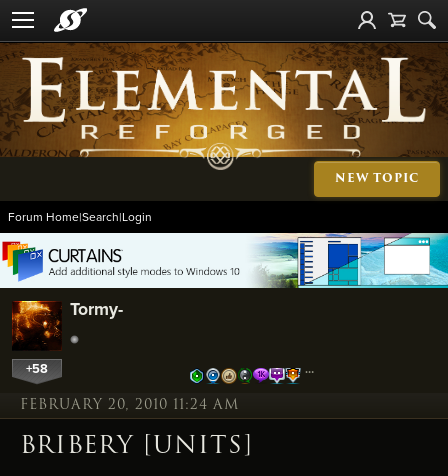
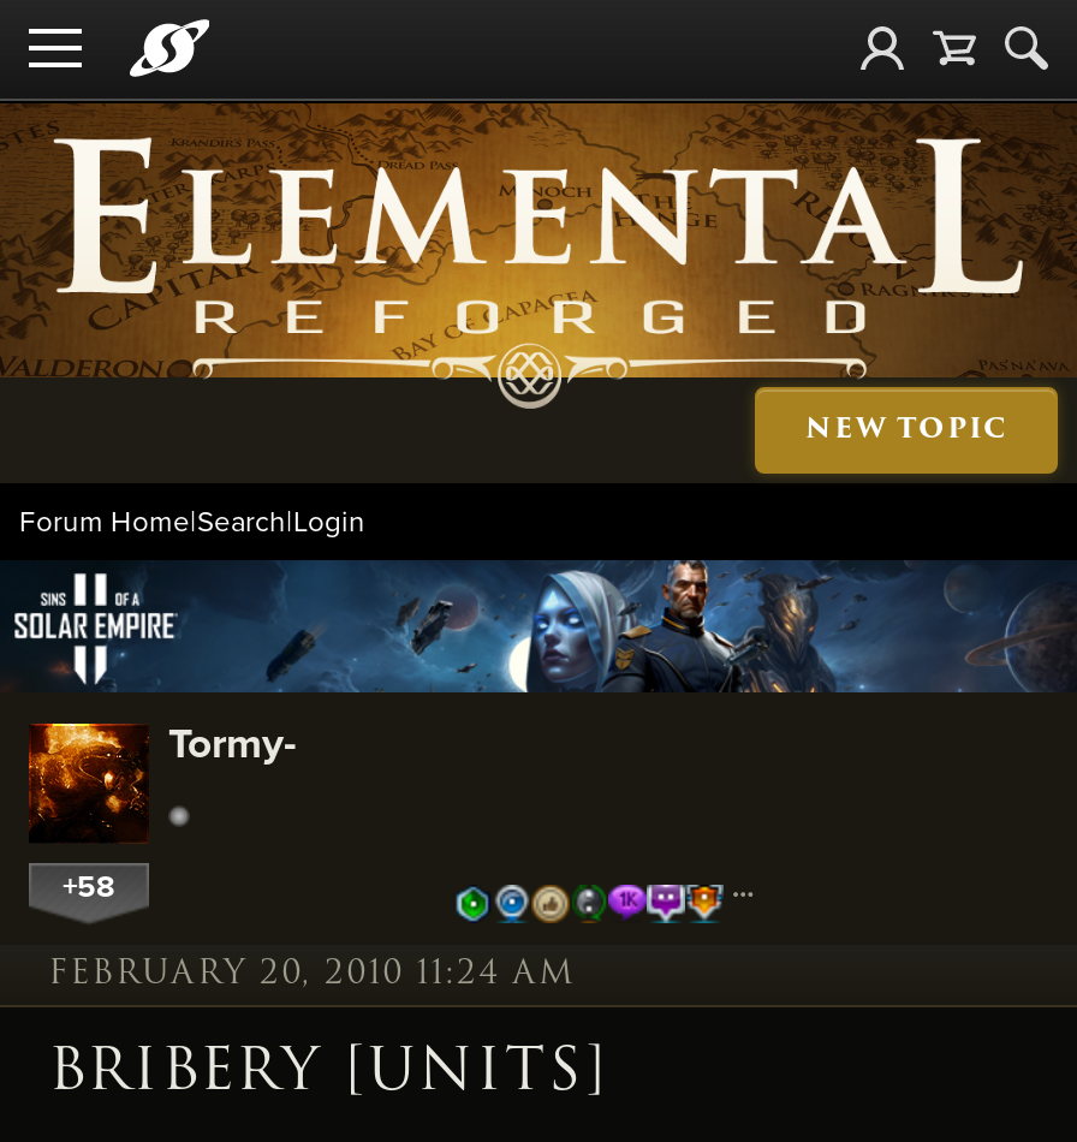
[3,232,445,289] [image] -> [7,560,1070,695] [image]

